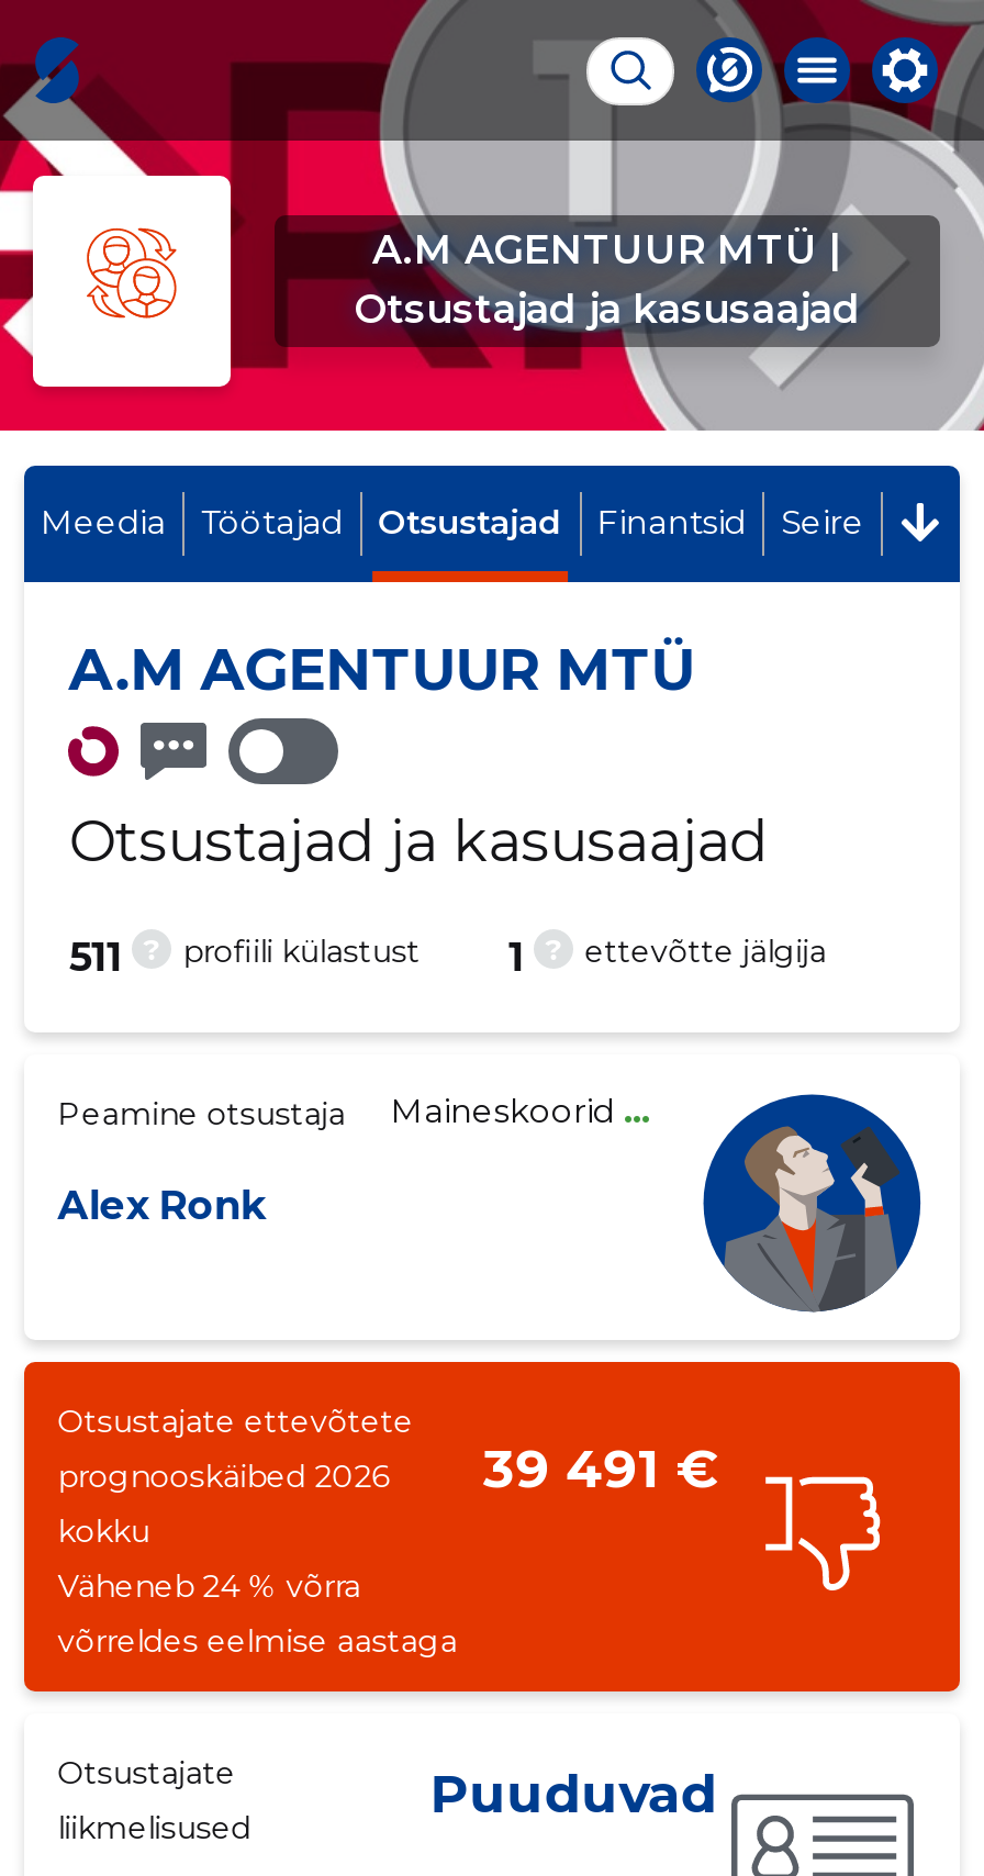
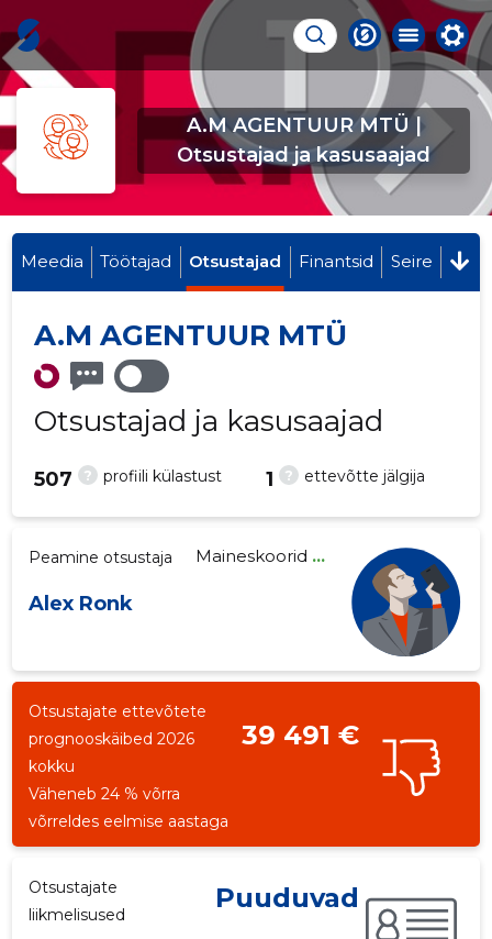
[69,935,121,983] 511 -> [34,468,73,492] 507

